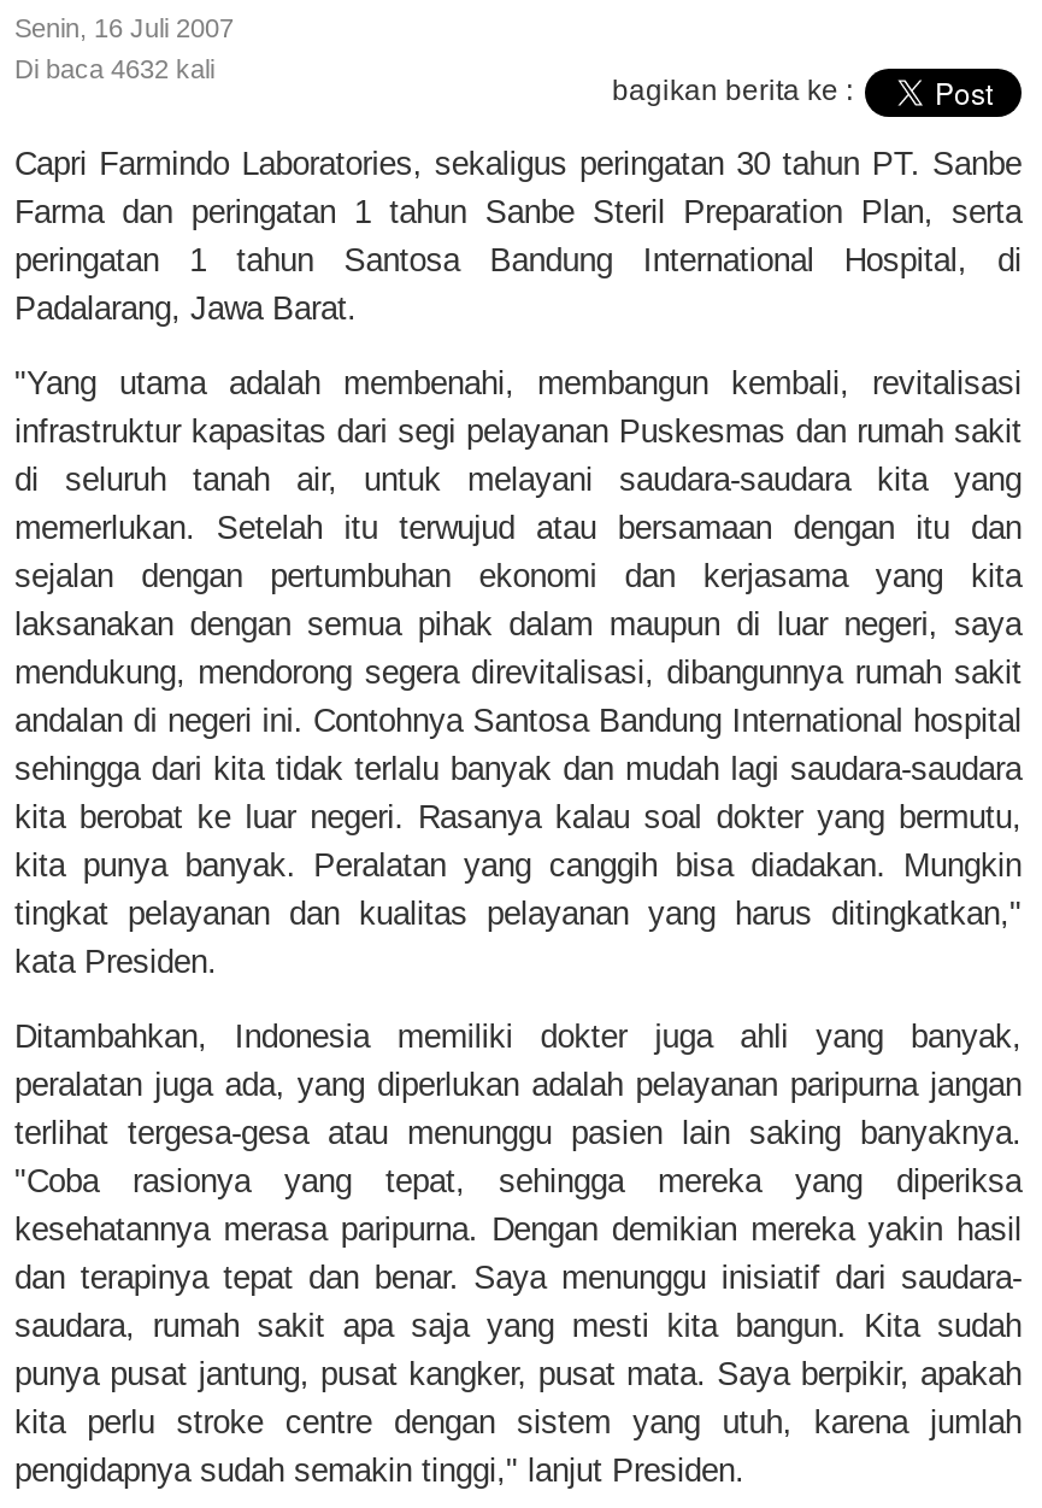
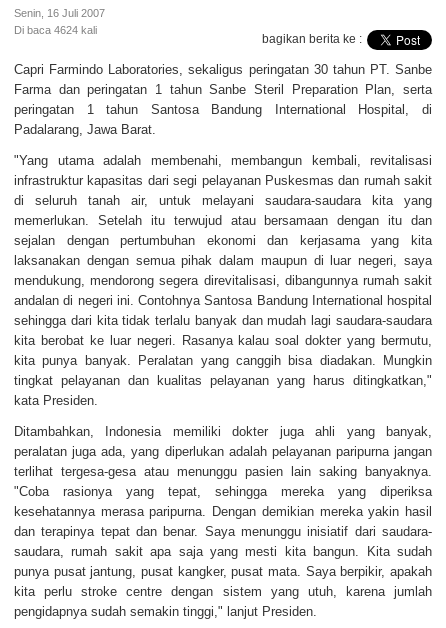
[14,54,214,83] Di baca 4632 kali -> [14,24,97,36] Di baca 4624 kali

